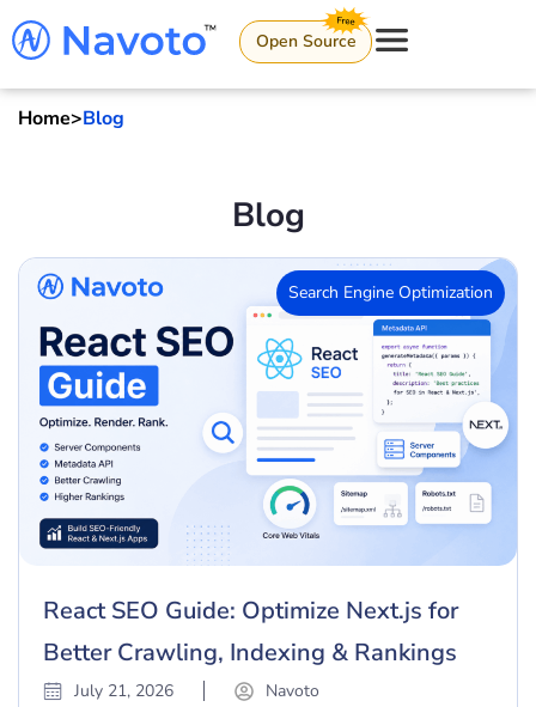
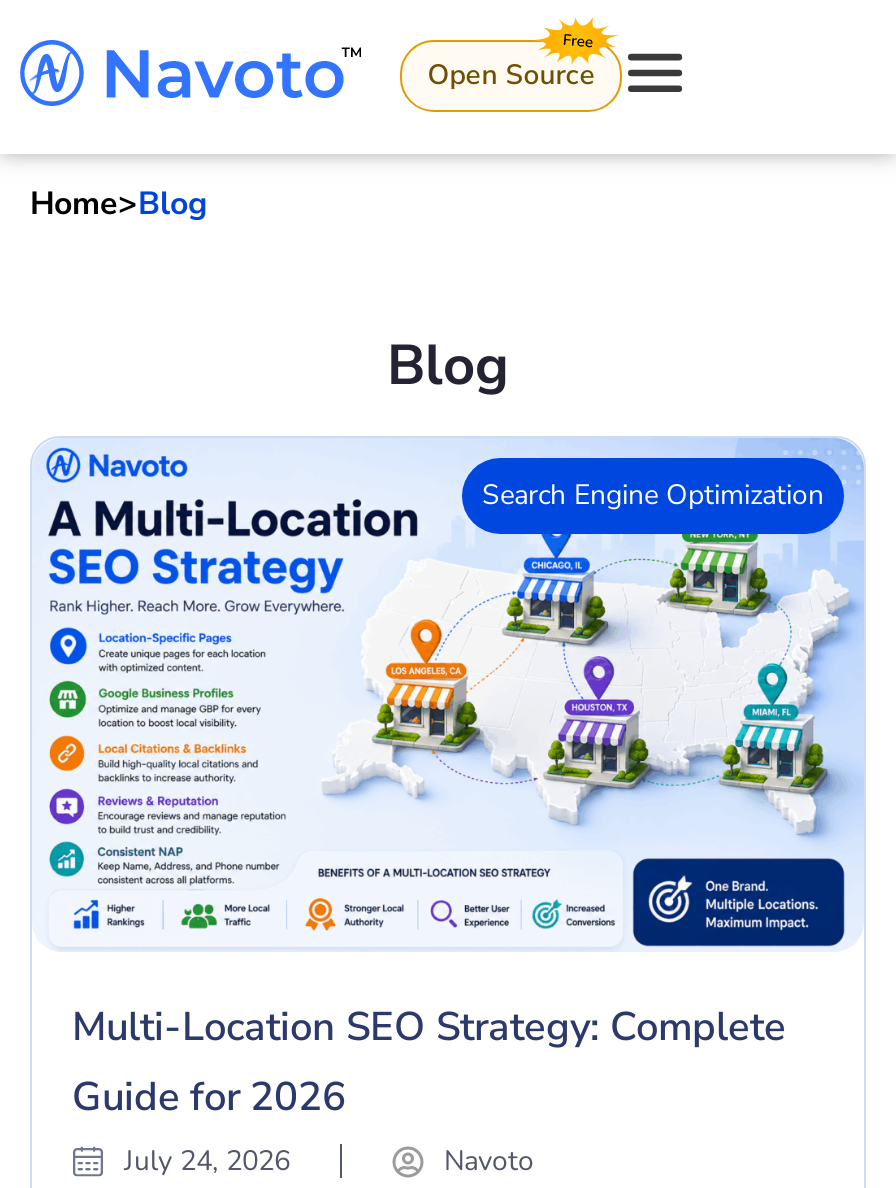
[28,260,516,702] [image] | React SEO Guide: Optimize Next.js for | Better Crawling, Indexing & Rankings | July 21, 2026 -> [42,438,862,1179] [image] | Multi-Location SEO Strategy: Complete | Guide for 2026 | July 24, 2026

